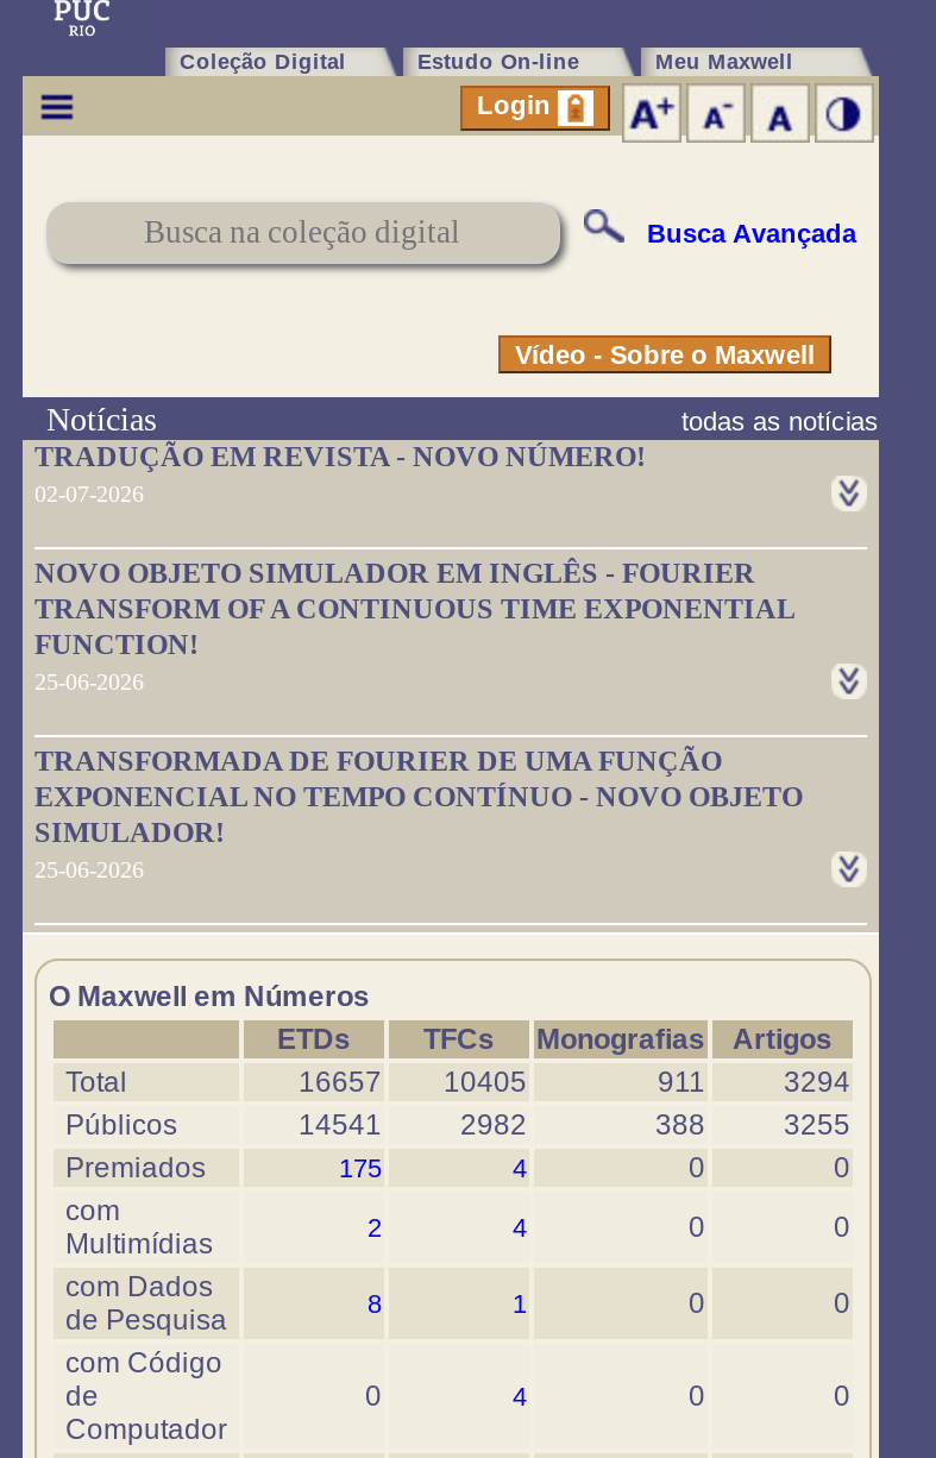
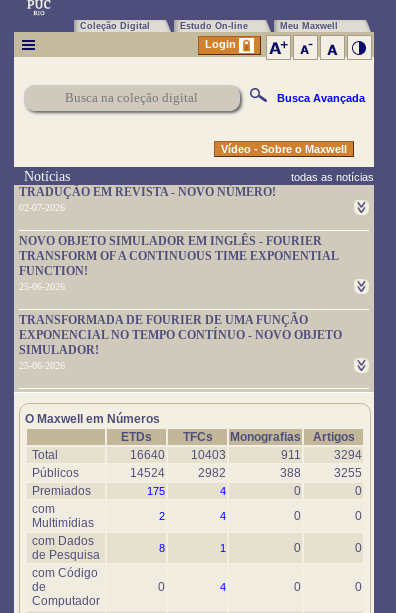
[299,1066,382,1099] 16657 -> [130,448,165,462] 16640
[444,1066,527,1099] 10405 -> [191,448,226,462] 10403
[299,1108,382,1142] 14541 -> [130,466,165,480] 14524

